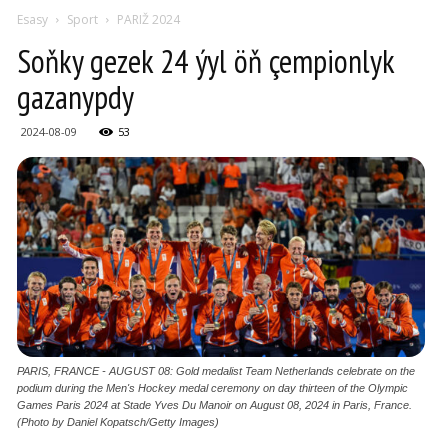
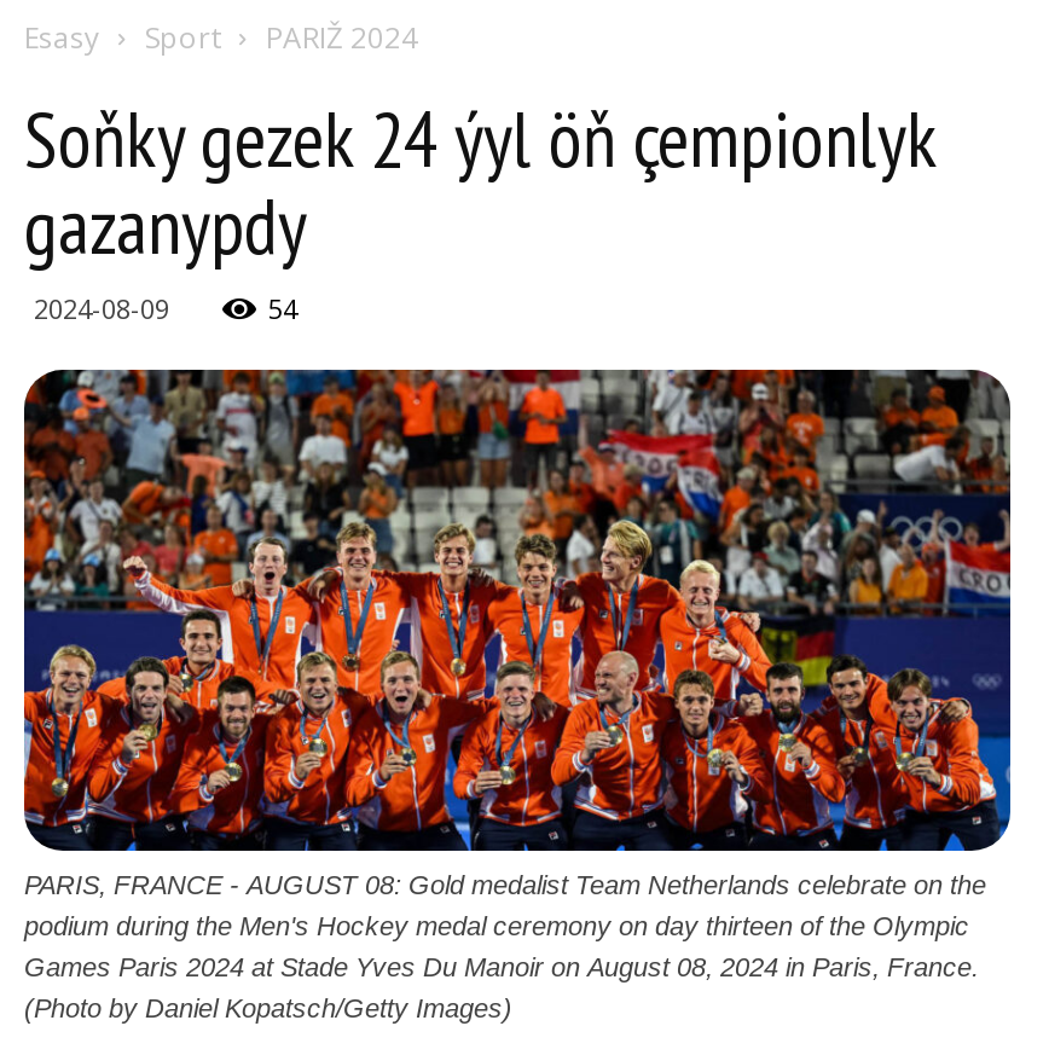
[118,124,130,139] 53 -> [268,290,297,326] 54

